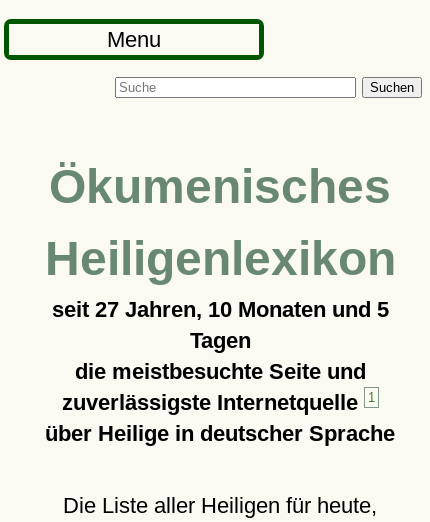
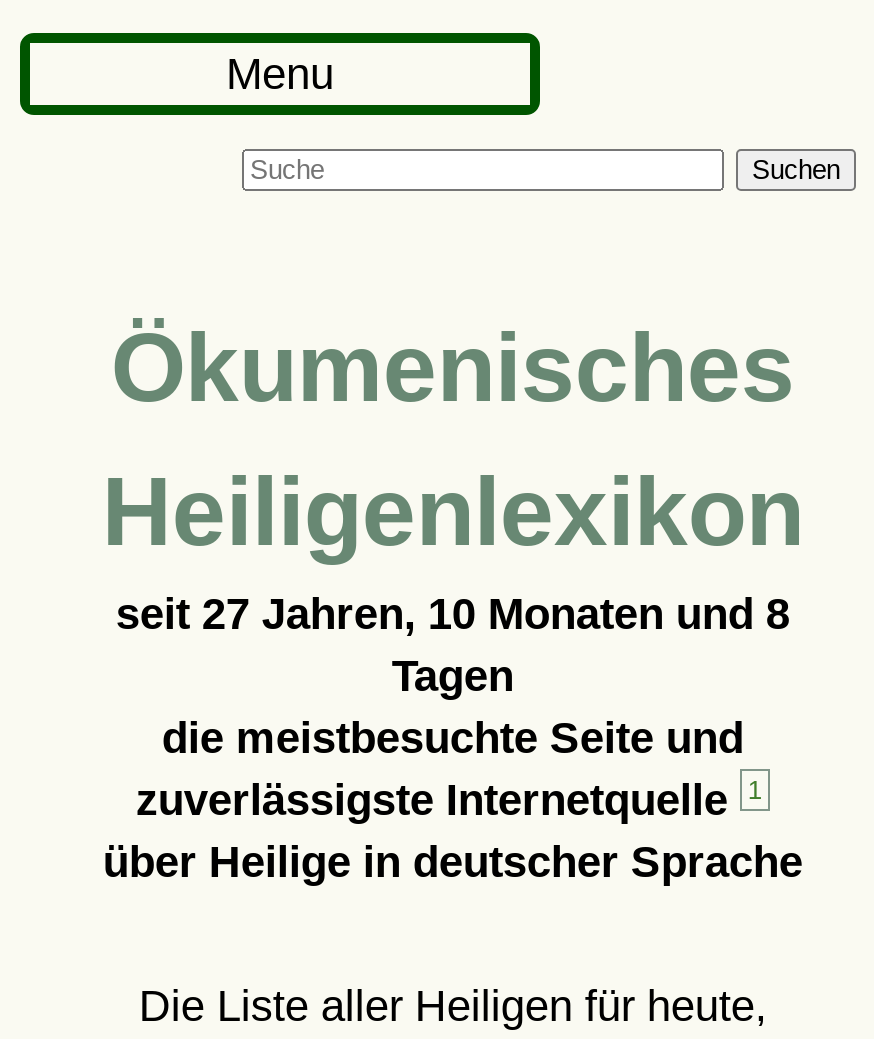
[52,297,389,322] seit 27 Jahren, 10 Monaten und 5 -> [116,589,790,639] seit 27 Jahren, 10 Monaten und 8

